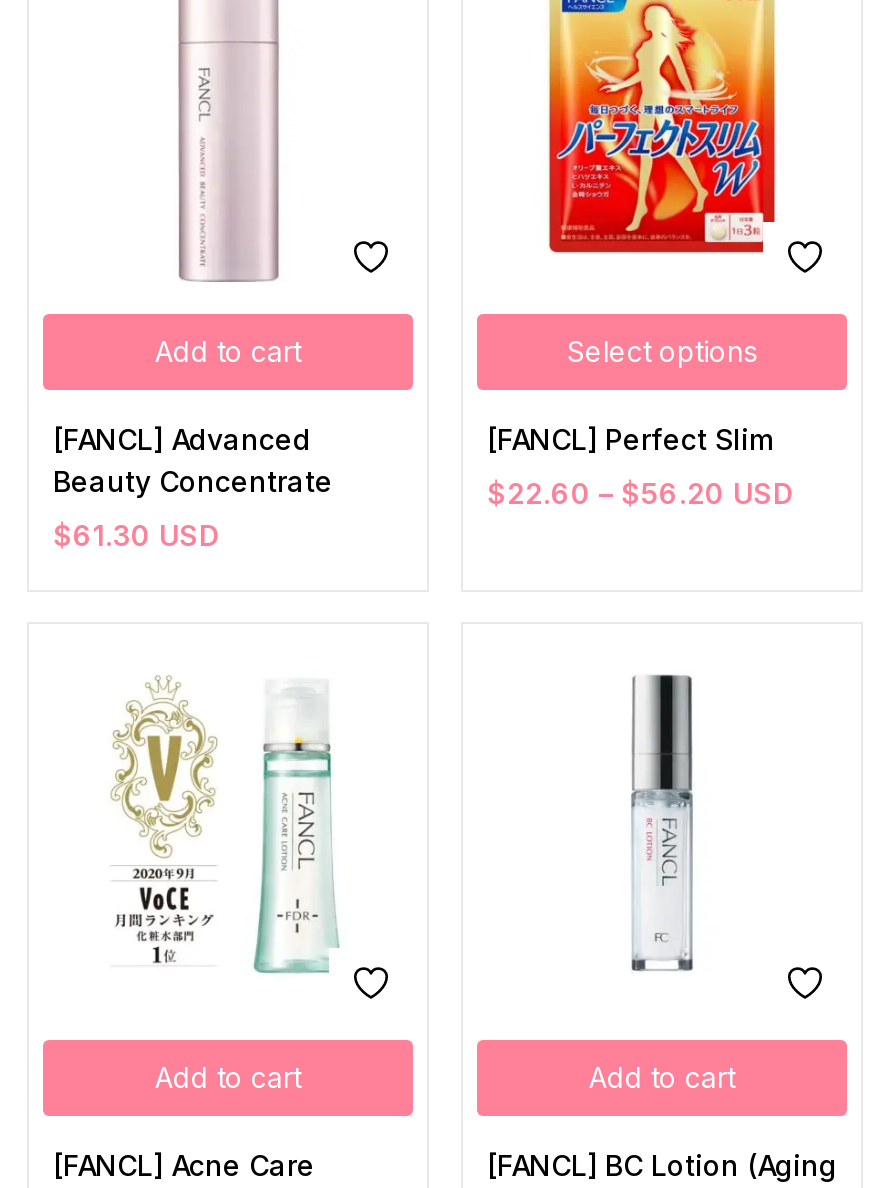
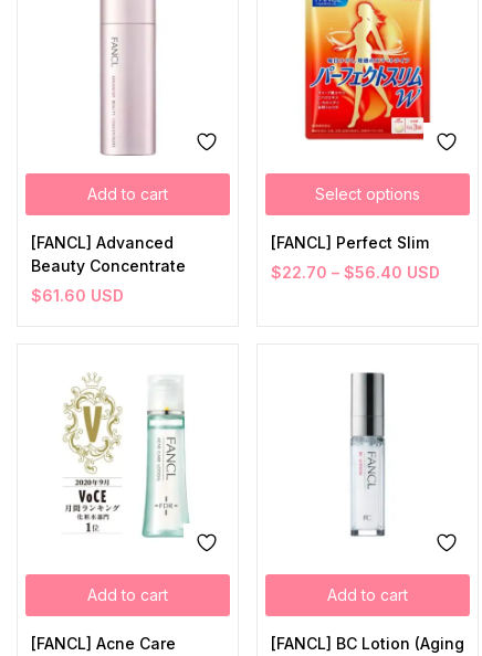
[487,476,793,510] $22.60 – $56.20 USD -> [271,263,440,282] $22.70 – $56.40 USD
[53,518,219,552] $61.30 USD -> [31,286,124,305] $61.60 USD

